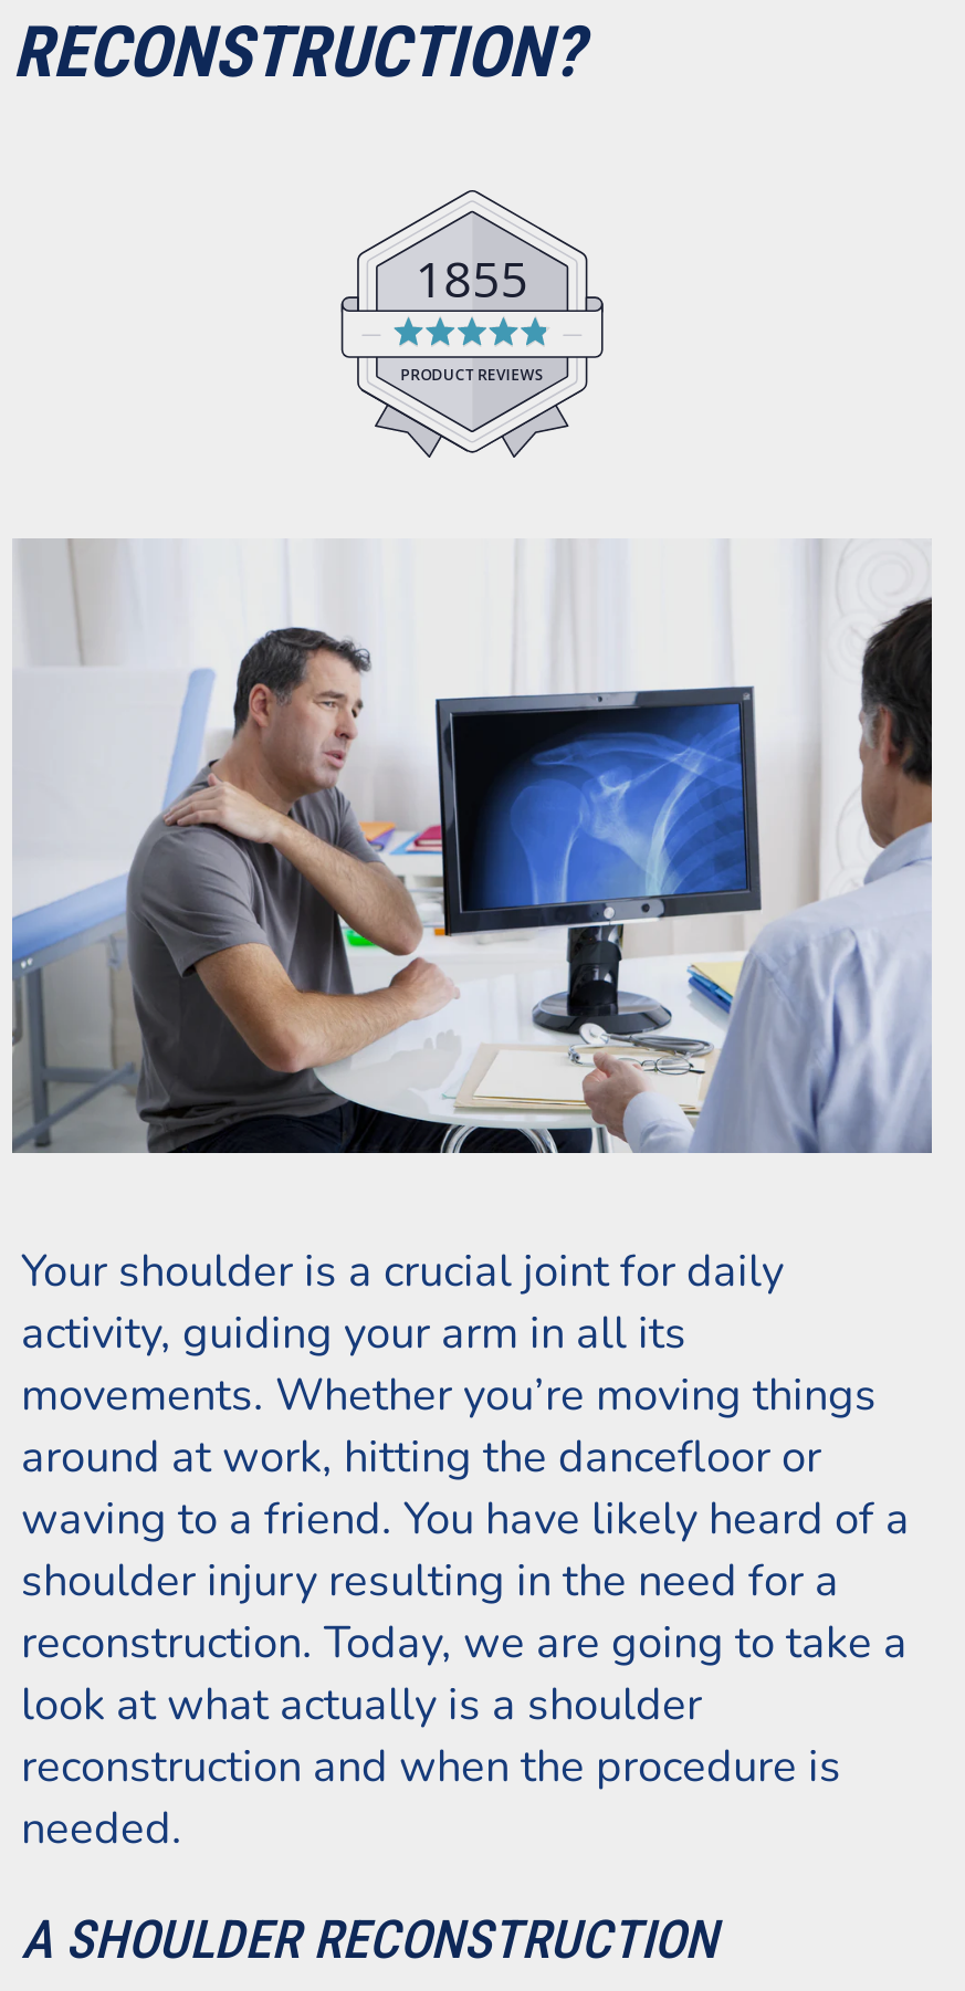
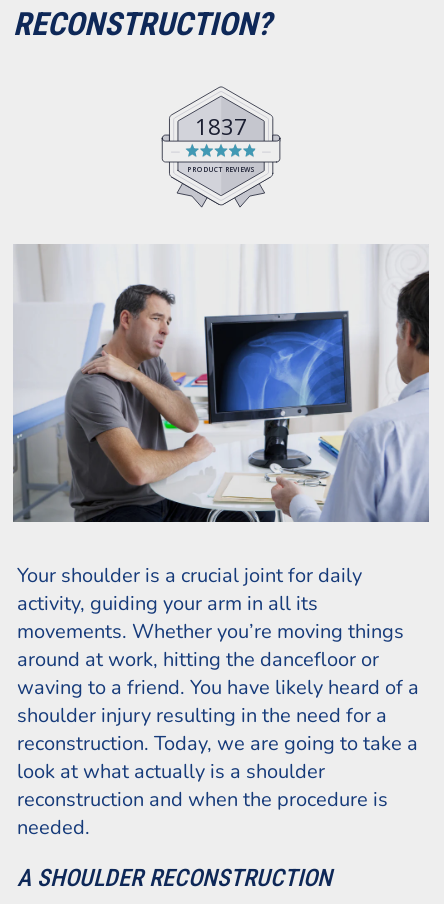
[415,245,529,312] 1855 -> [195,111,247,141] 1837

